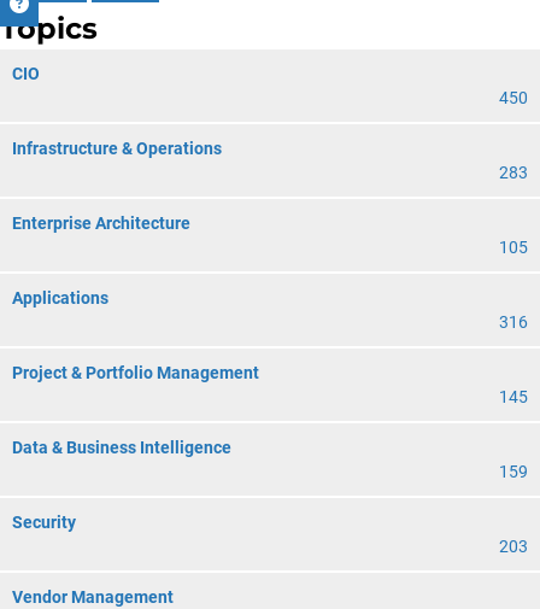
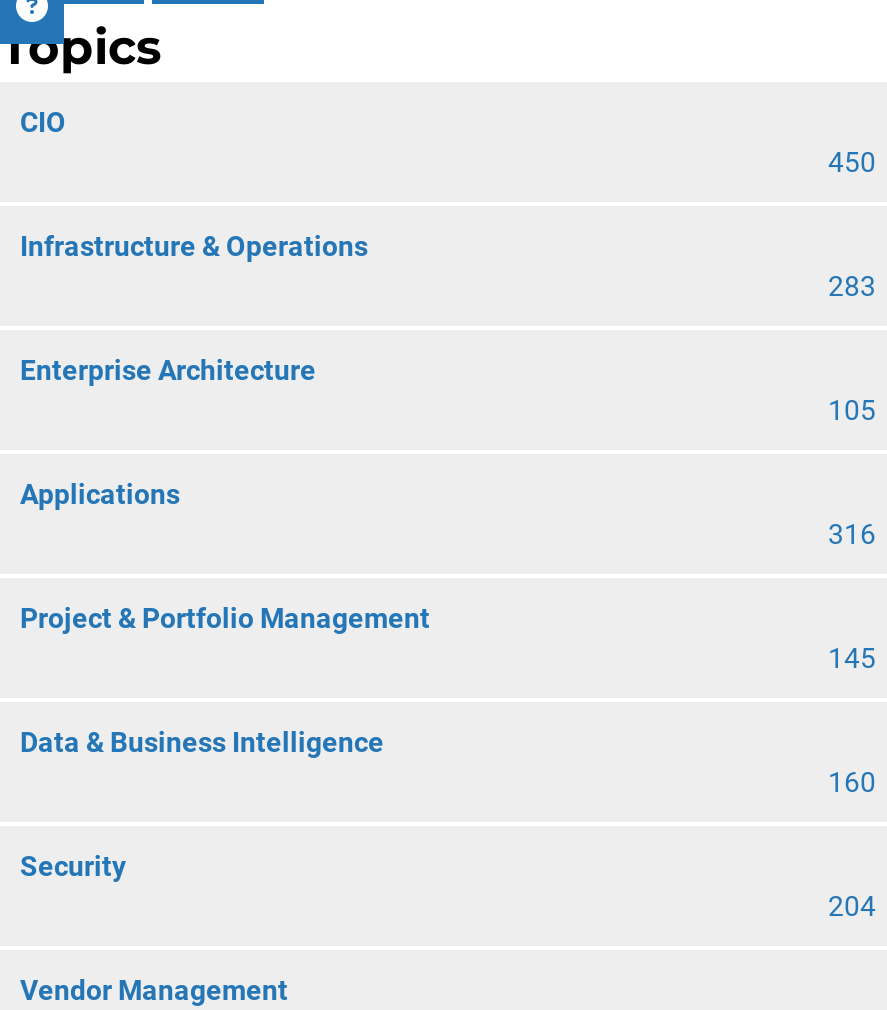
[499,462,528,481] 159 -> [828,766,876,798] 160
[499,537,528,556] 203 -> [828,890,876,922] 204

